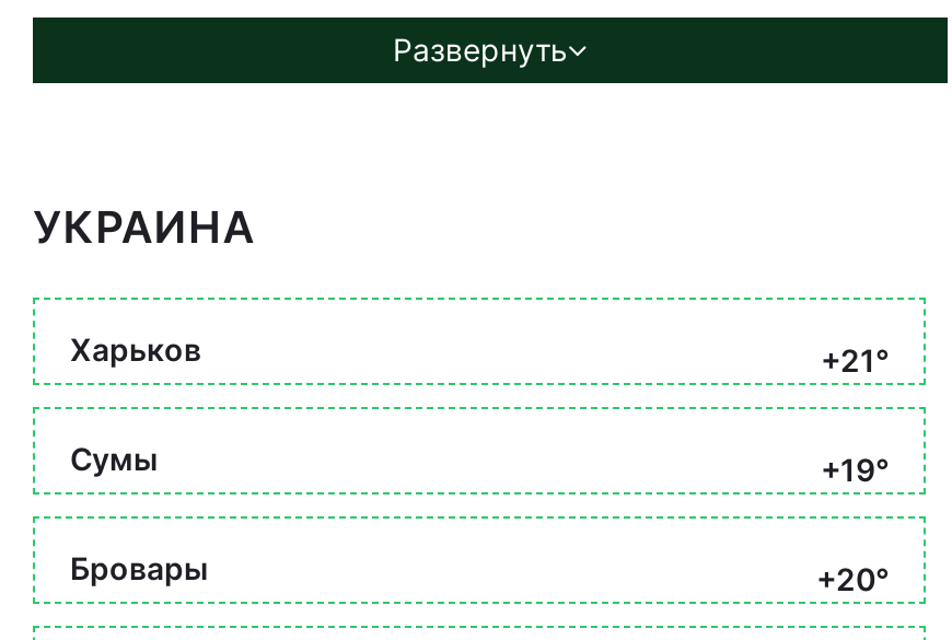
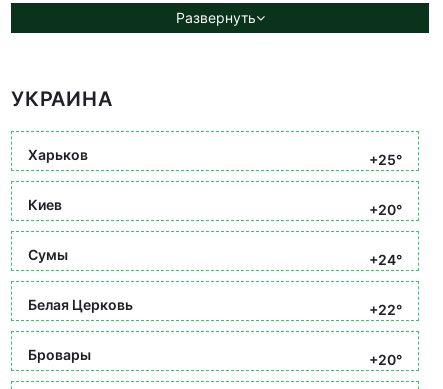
[821,341,889,379] +21° -> [28,151,402,218] +25° | Киев | +20°
[821,451,889,488] +19° -> [28,251,402,318] +24° | Белая Церковь | +22°

